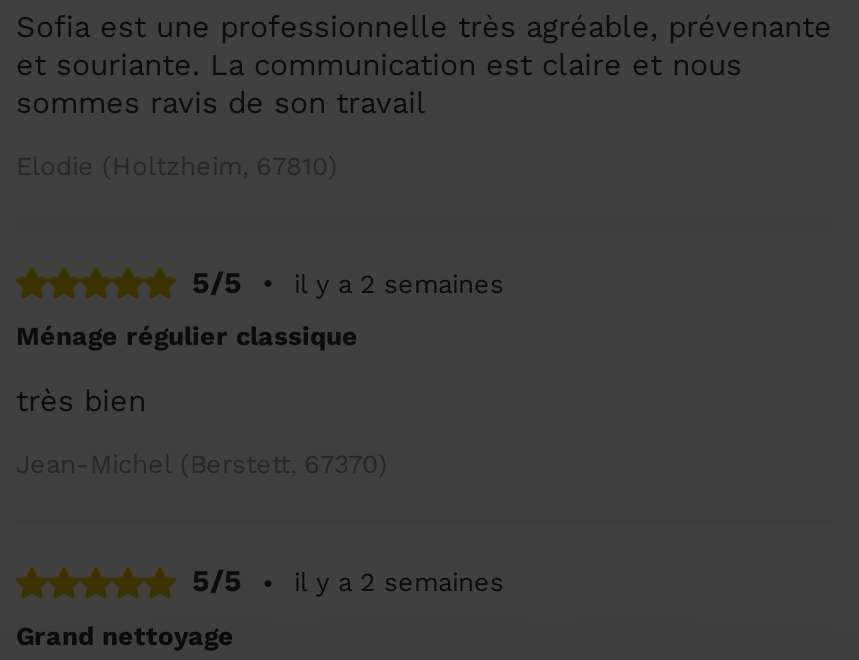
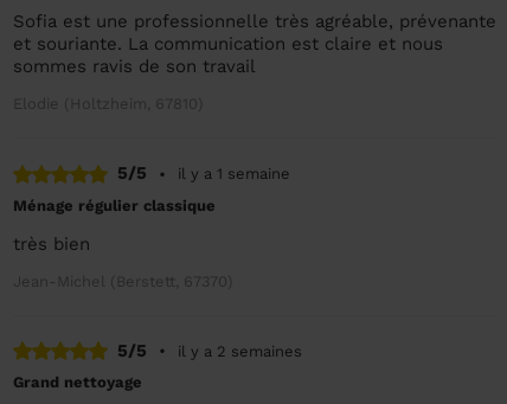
[294,268,504,298] il y a 2 semaines -> [178,165,290,183] il y a 1 semaine

